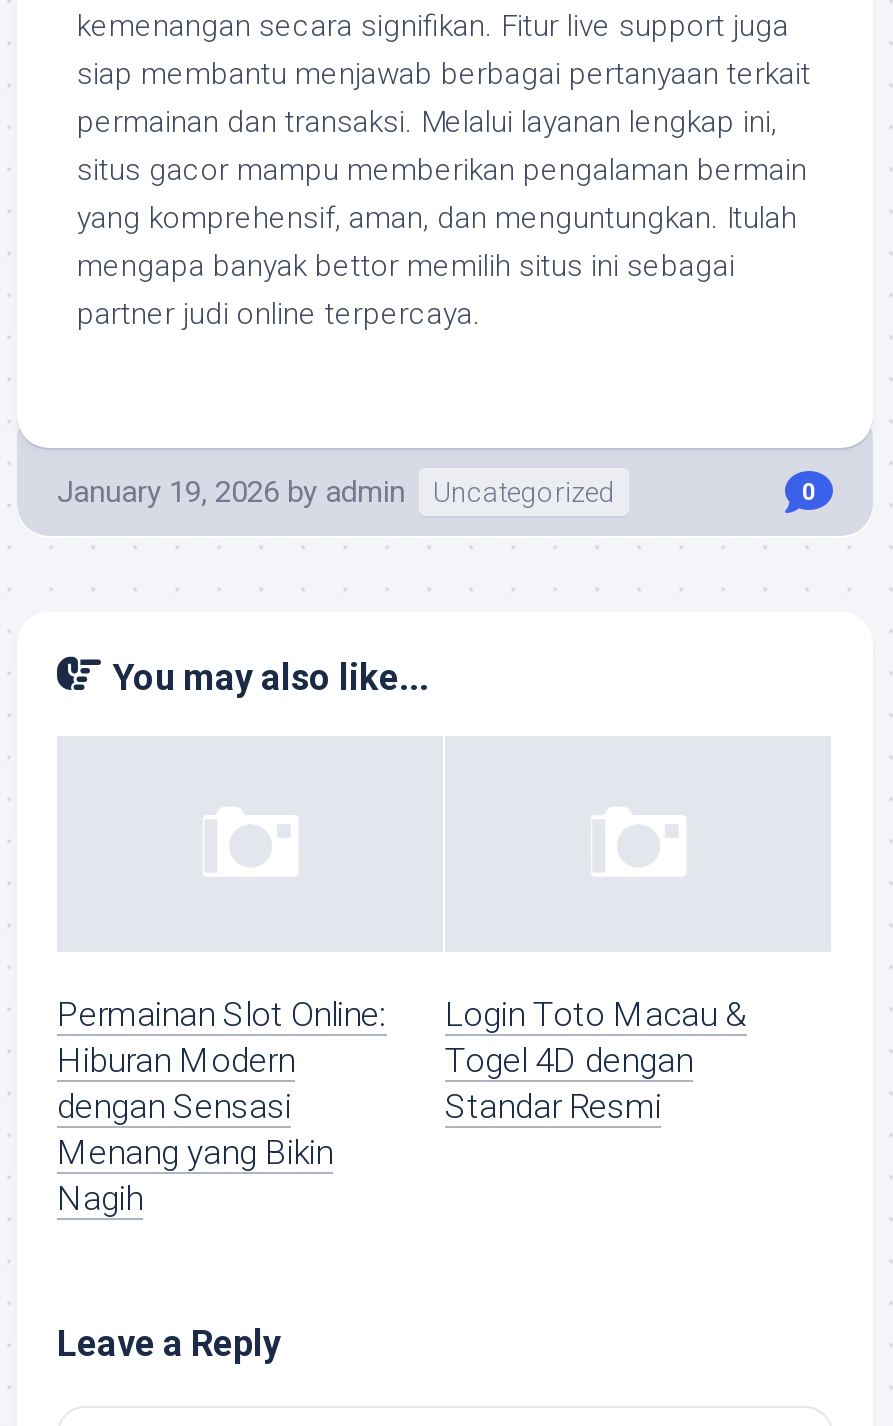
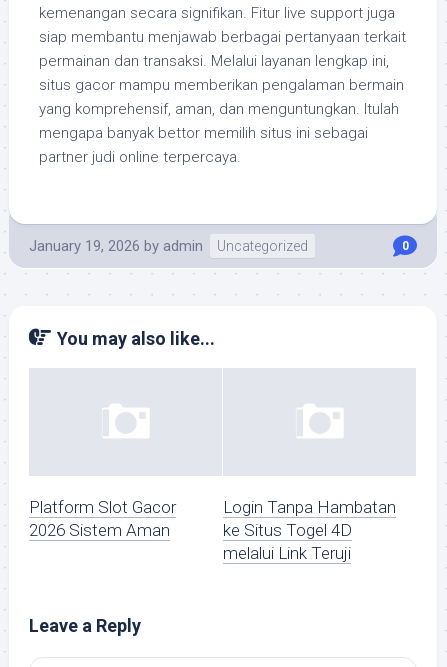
[57,995,387,1219] Permainan Slot Online: | Hiburan Modern | dengan Sensasi | Menang yang Bikin | Nagih -> [29,497,176,540] Platform Slot Gacor | 2026 Sistem Aman
[445,995,747,1127] Login Toto Macau & | Togel 4D dengan | Standar Resmi -> [223,497,396,563] Login Tanpa Hambatan | ke Situs Togel 4D | melalui Link Teruji

